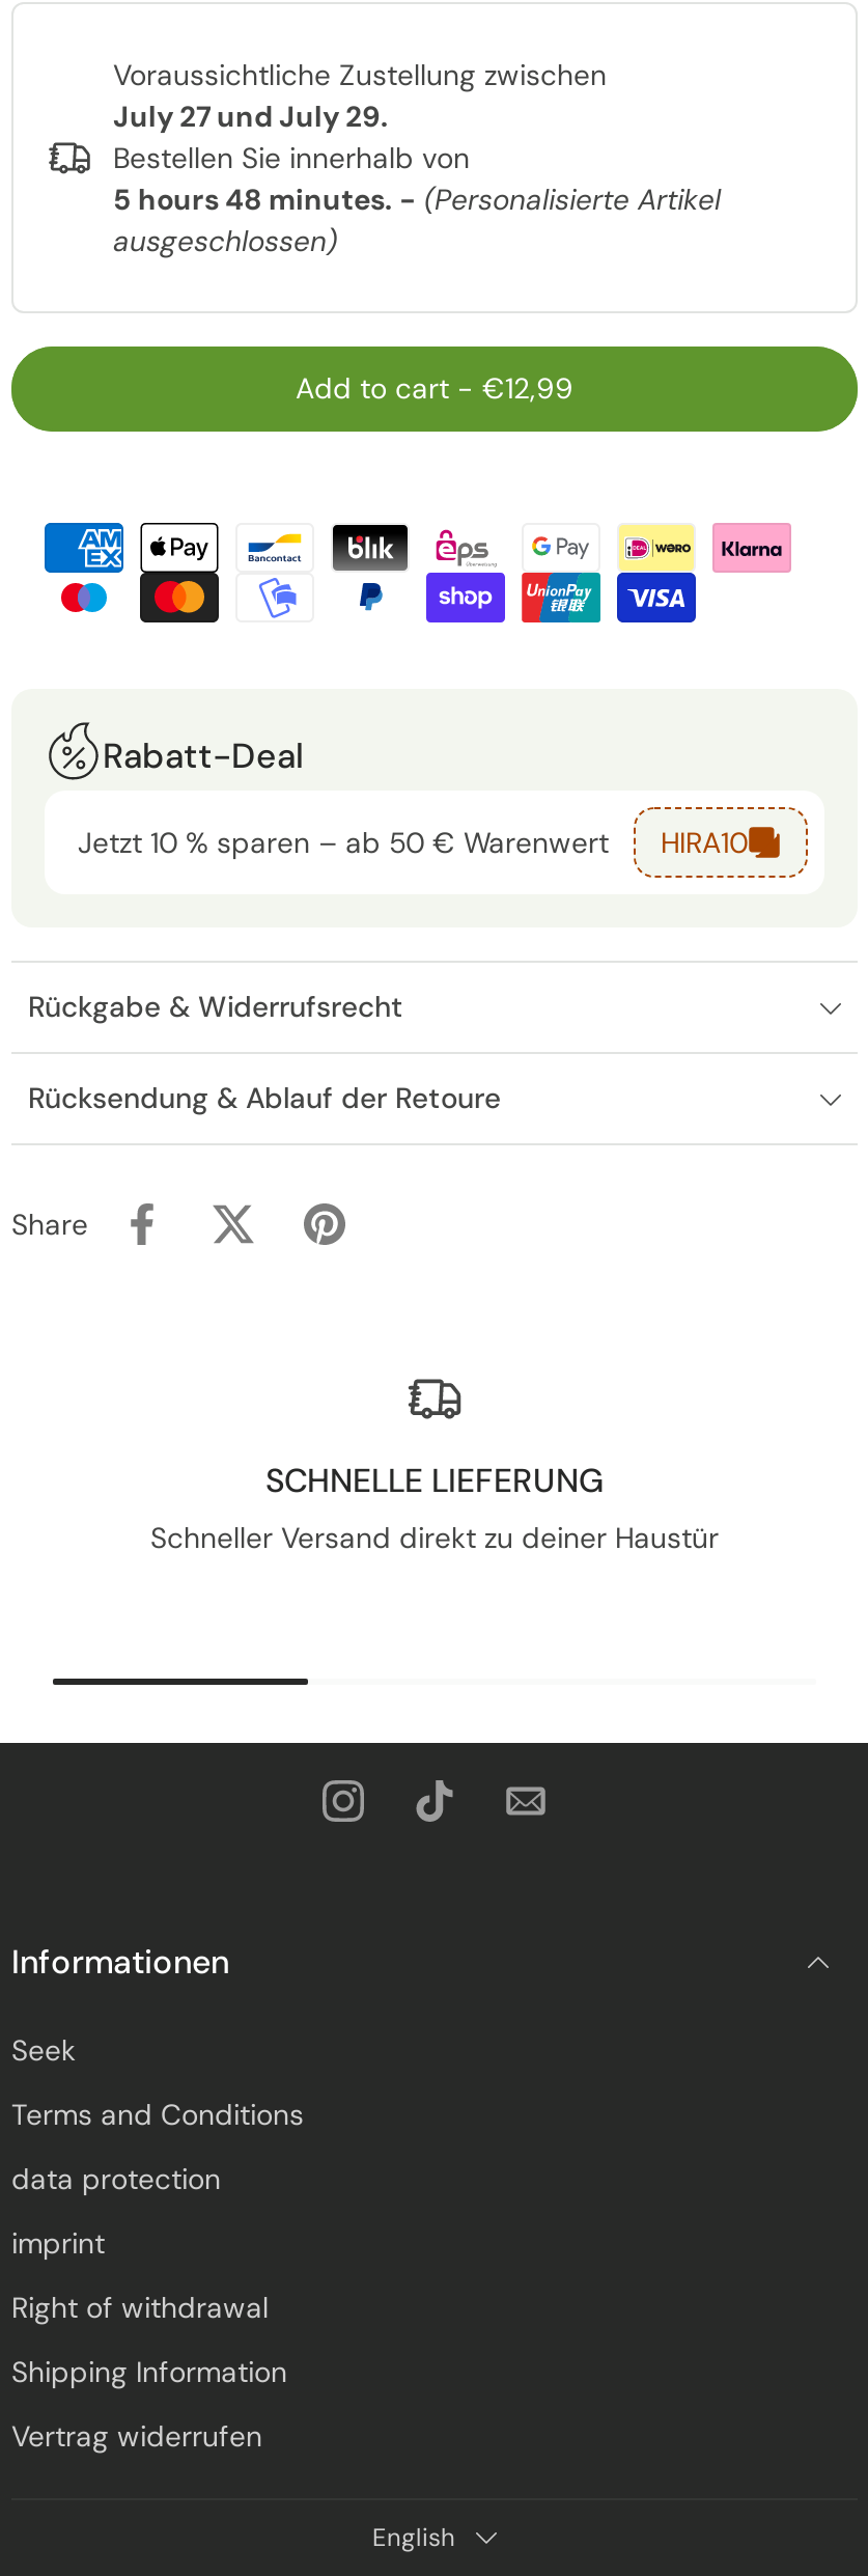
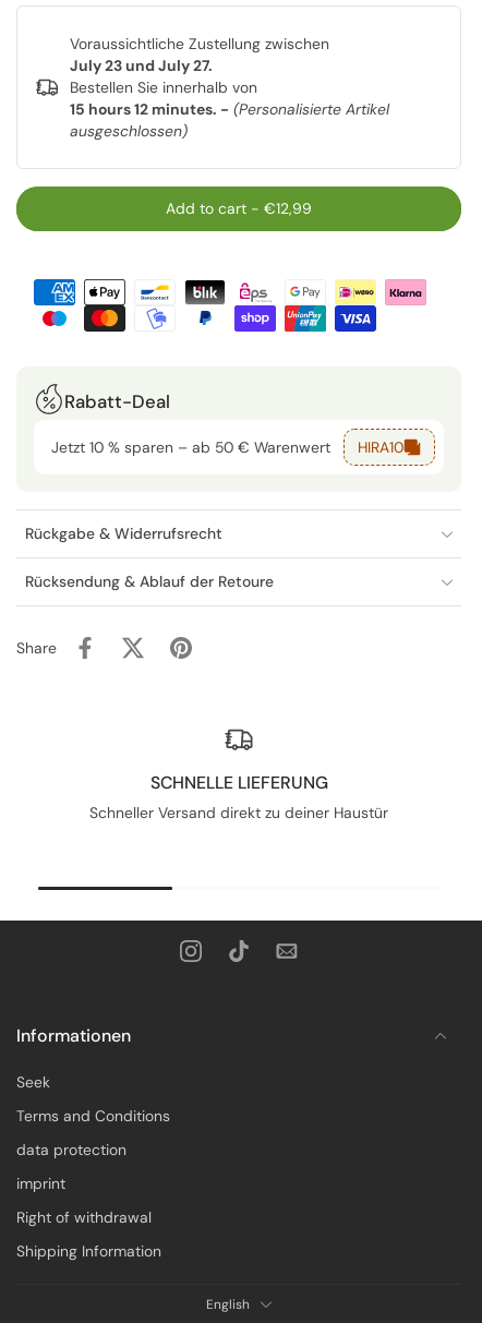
[113,98,389,135] July 27 und July 29. -> [70,56,213,75] July 23 und July 27.
[113,181,721,218] 5 hours 48 minutes. - (Personalisierte Artikel -> [70,99,389,119] 15 hours 12 minutes. - (Personalisierte Artikel
[11,2417,262,2455] Vertrag widerrufen -> none

